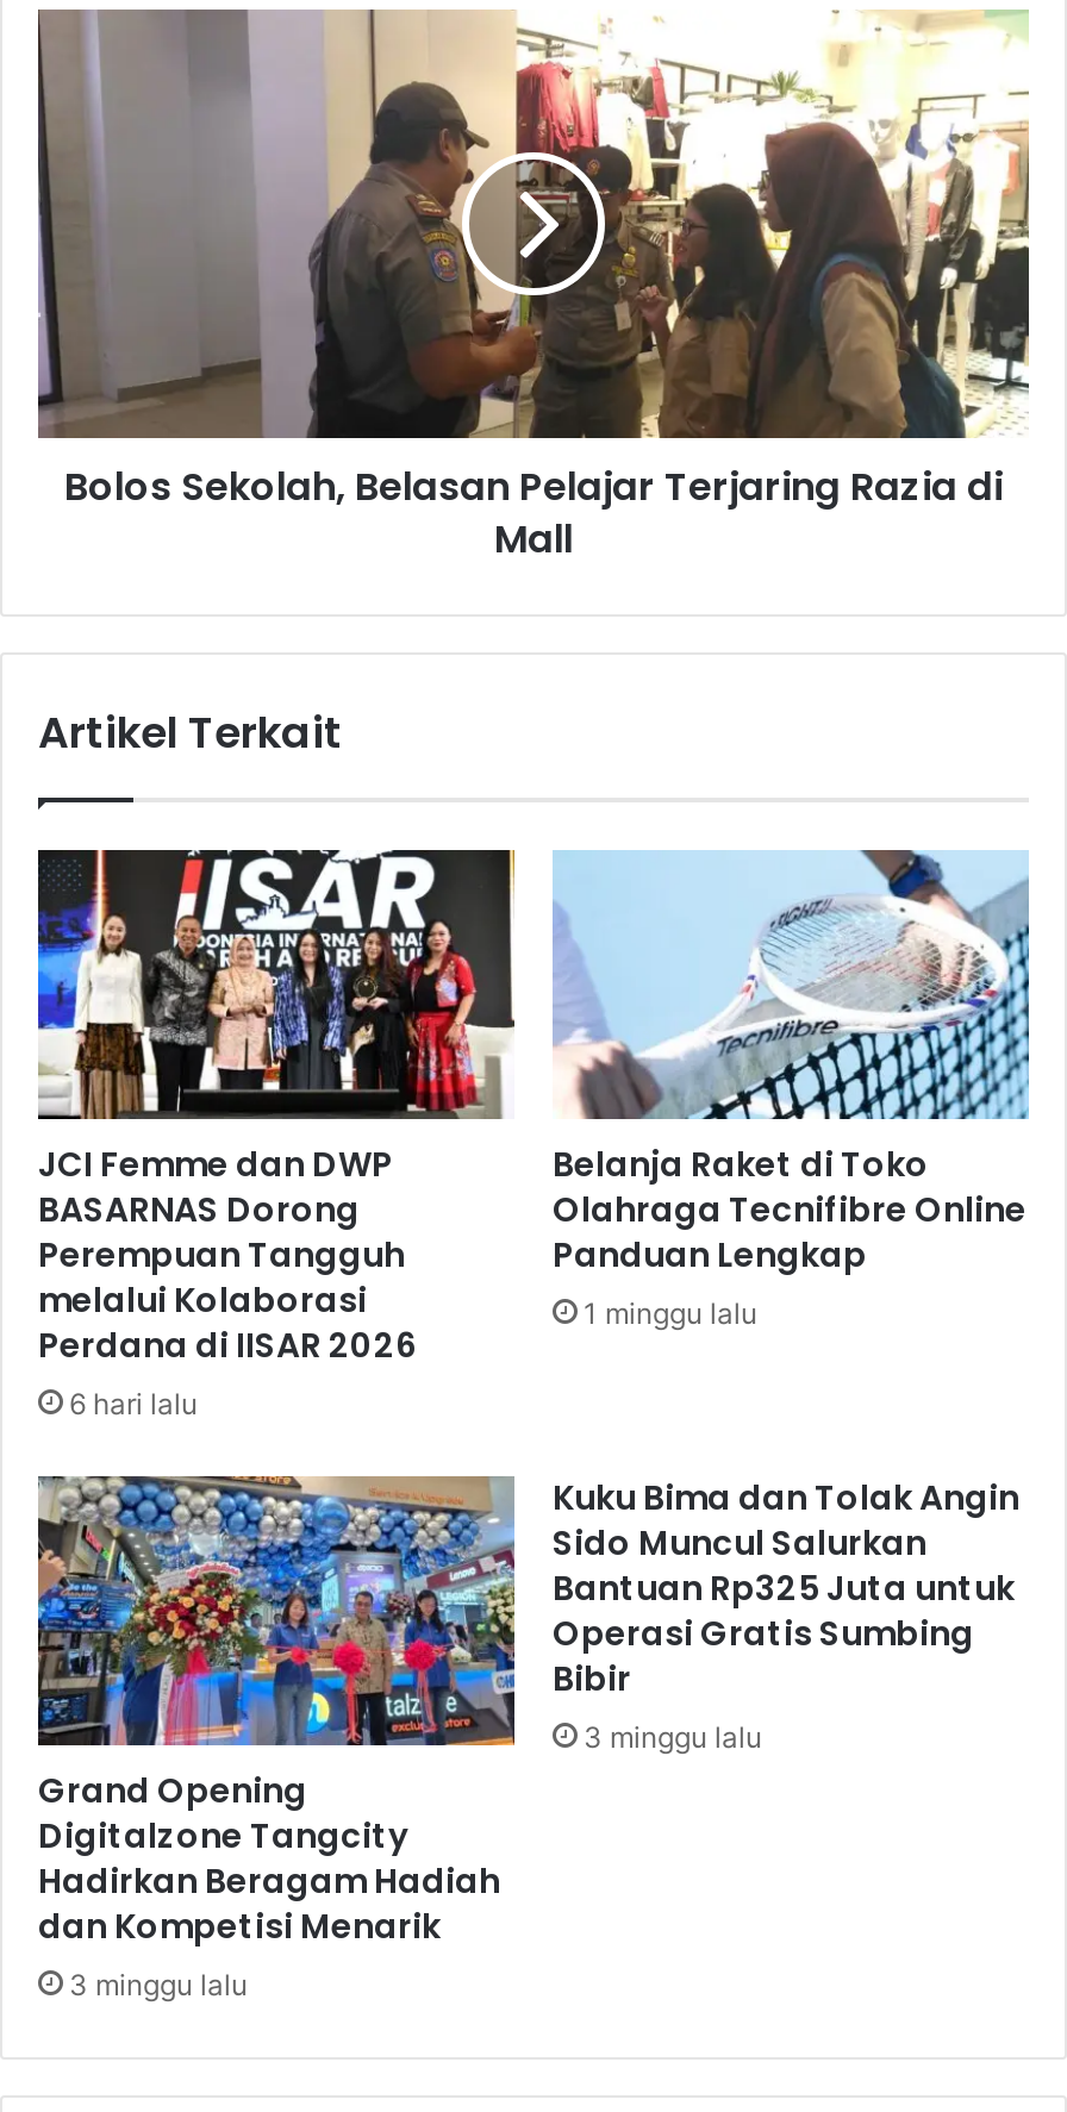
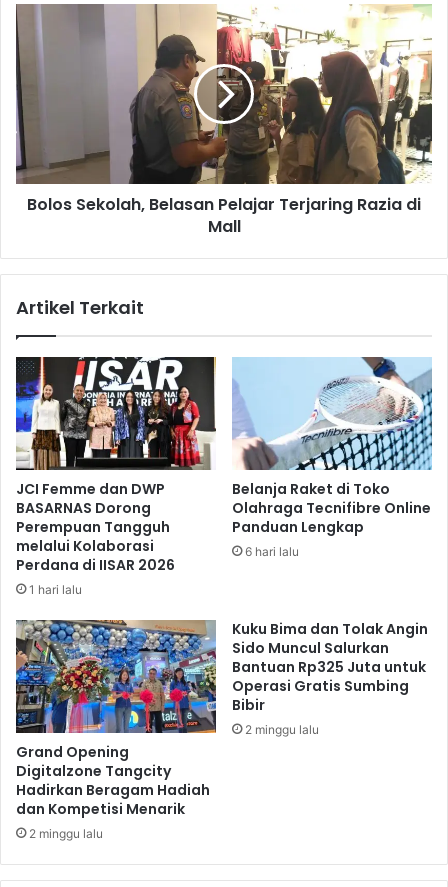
[584,1295,757,1331] 1 minggu lalu -> [245,544,299,559] 6 hari lalu
[69,1385,198,1421] 6 hari lalu -> [29,582,82,597] 1 hari lalu
[584,1719,762,1754] 3 minggu lalu -> [245,722,319,737] 2 minggu lalu
[69,1966,248,2002] 3 minggu lalu -> [29,826,103,841] 2 minggu lalu

